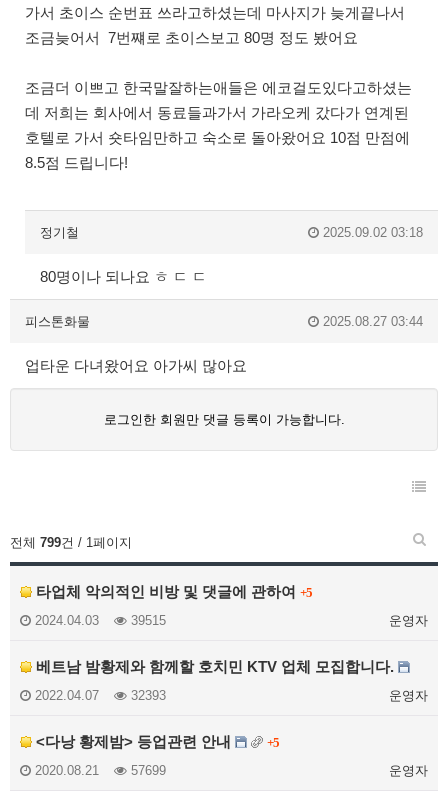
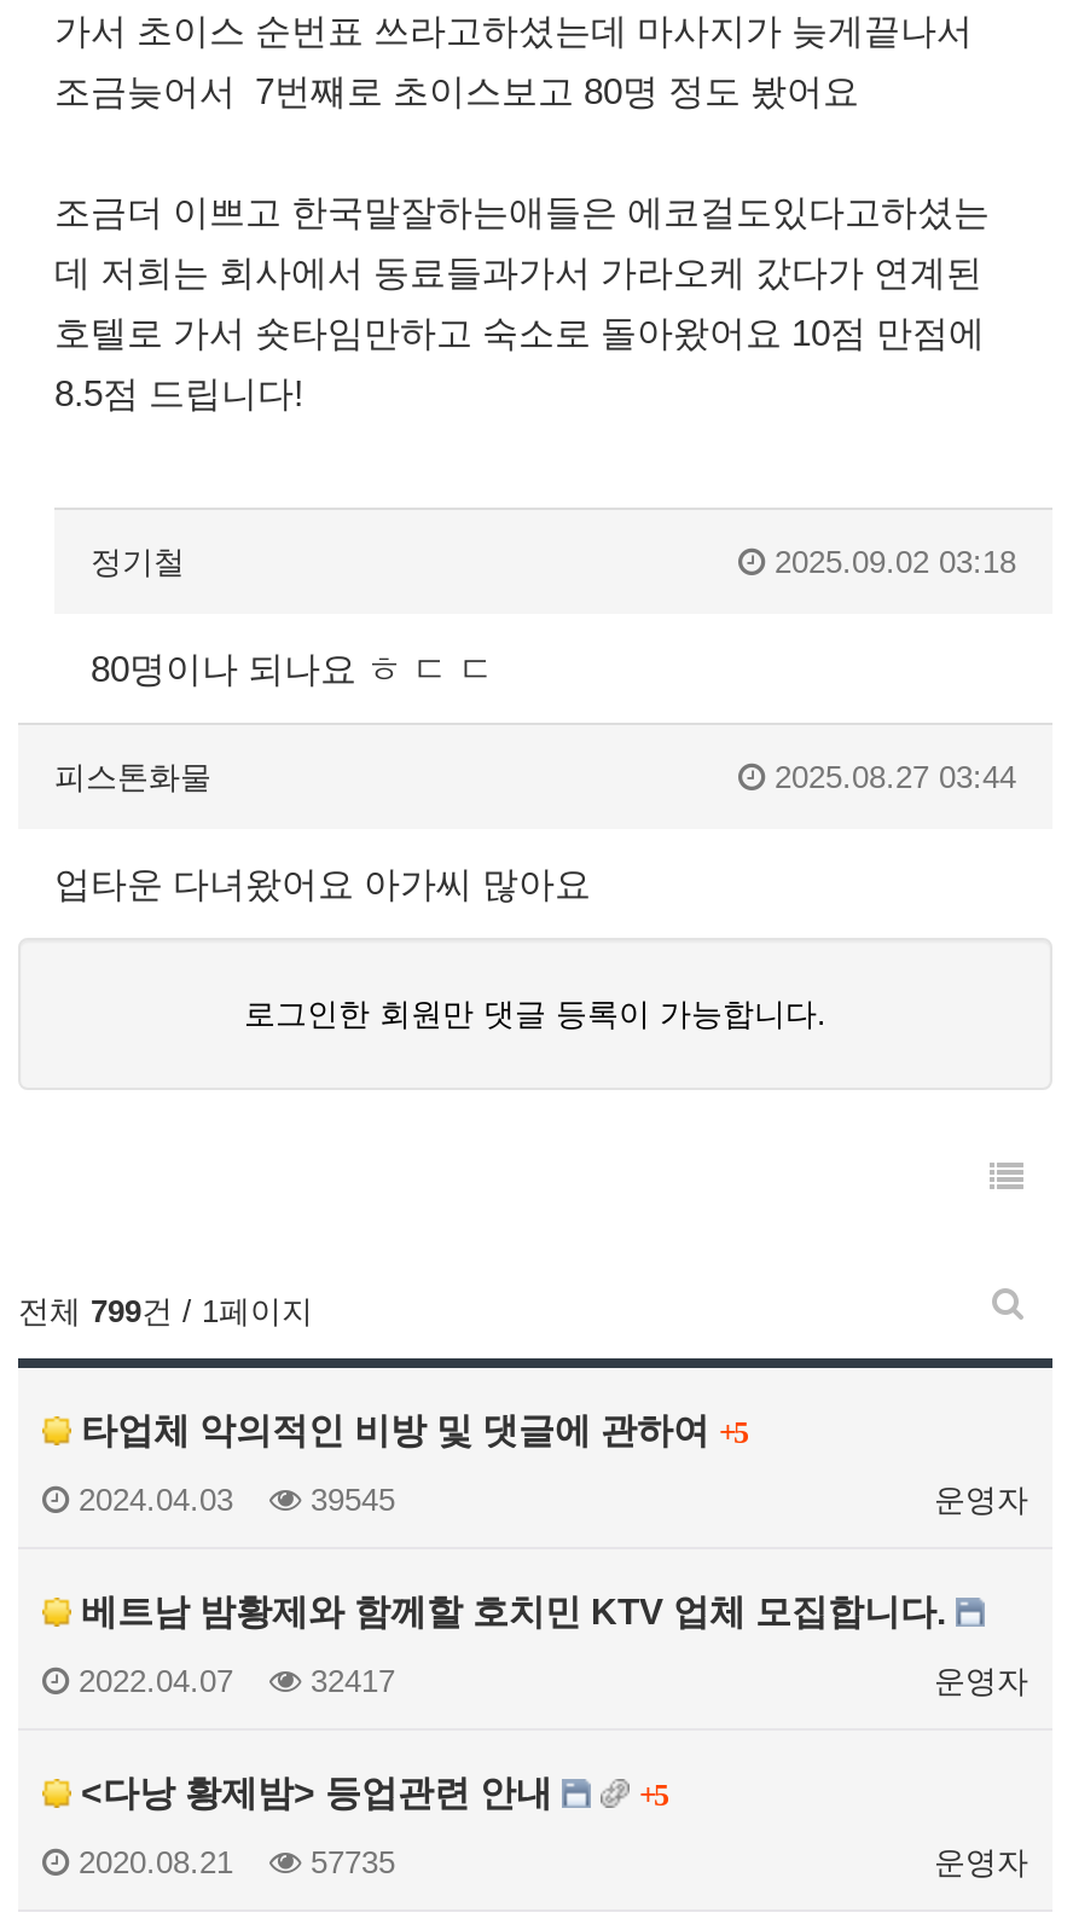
[131,613,166,628] 39515 -> [311,1482,395,1518] 39545
[131,688,166,703] 32393 -> [311,1663,395,1699] 32417
[131,763,166,778] 57699 -> [311,1844,395,1880] 57735

